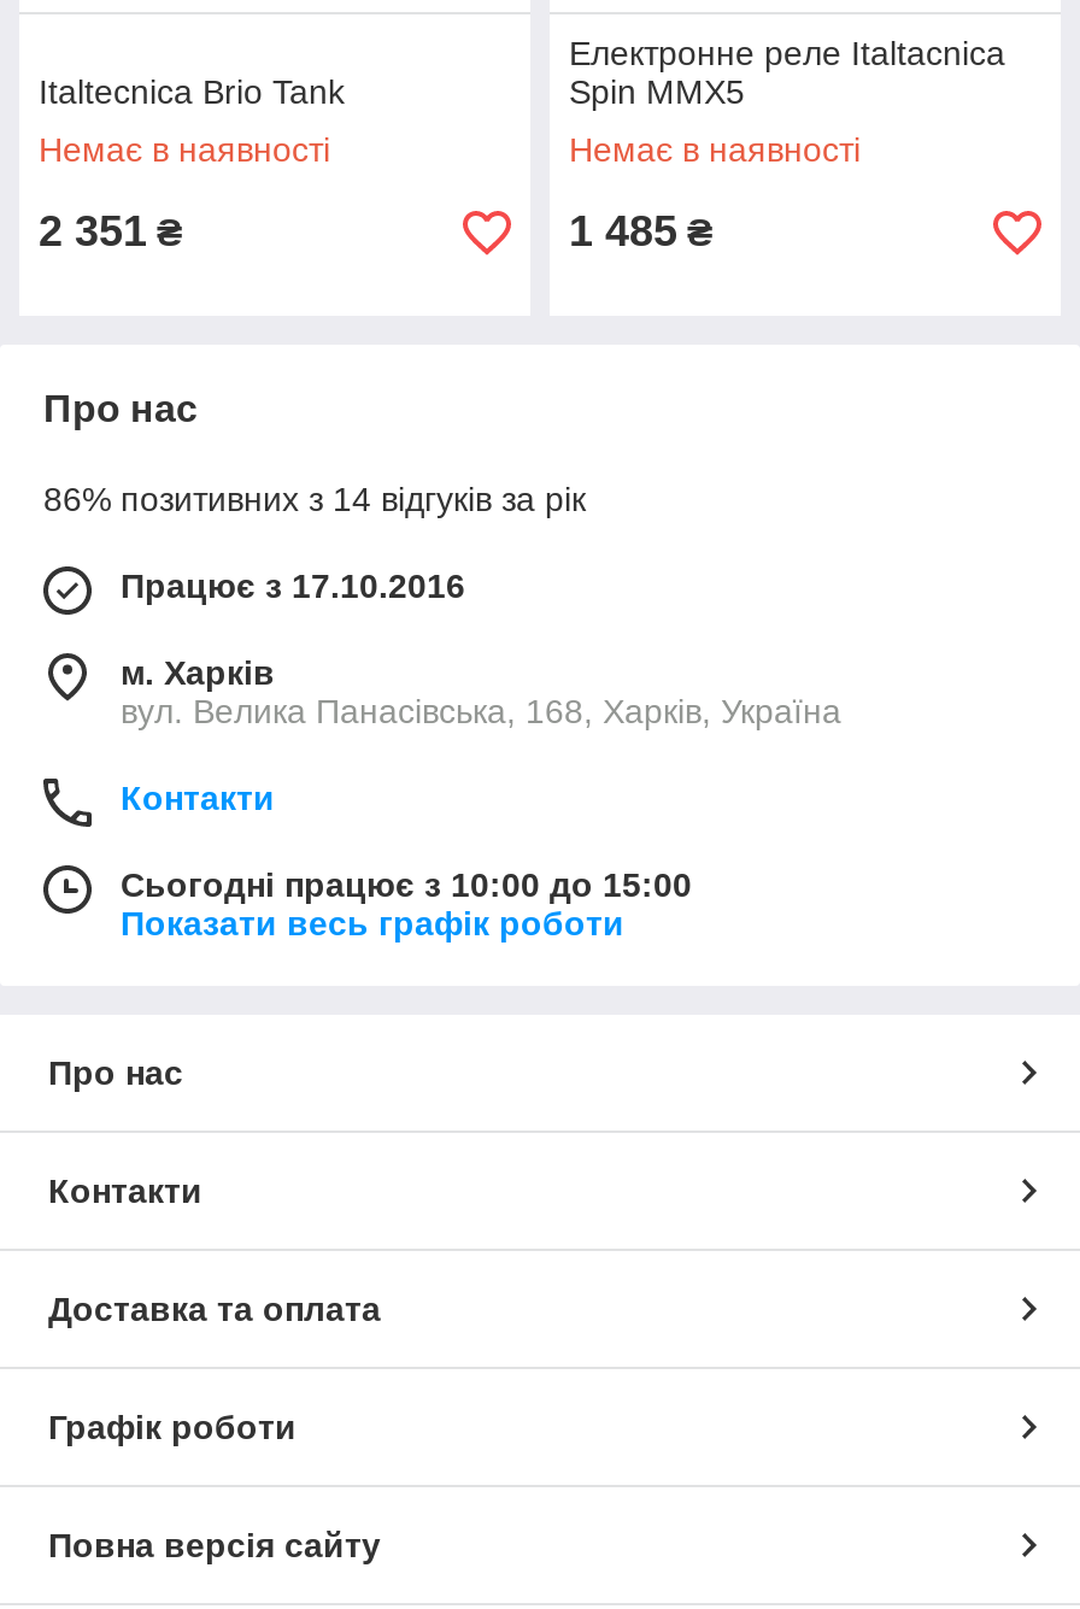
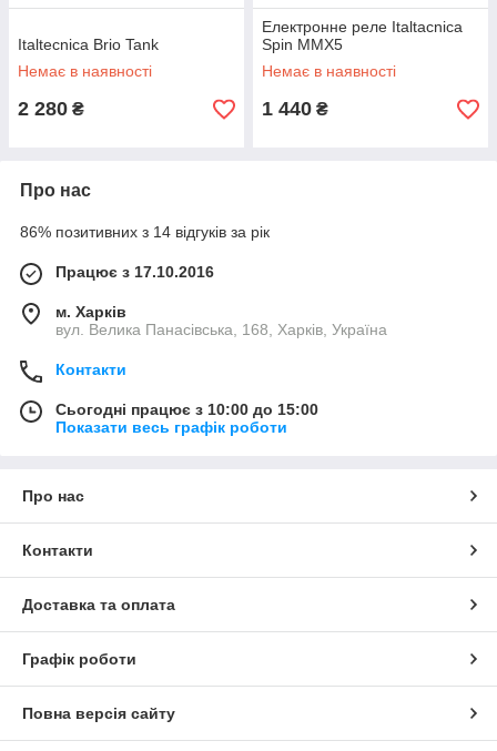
[39,207,183,256] 2 351 ₴ -> [18,98,84,120] 2 280 ₴
[569,207,714,256] 1 485 ₴ -> [262,98,328,120] 1 440 ₴

